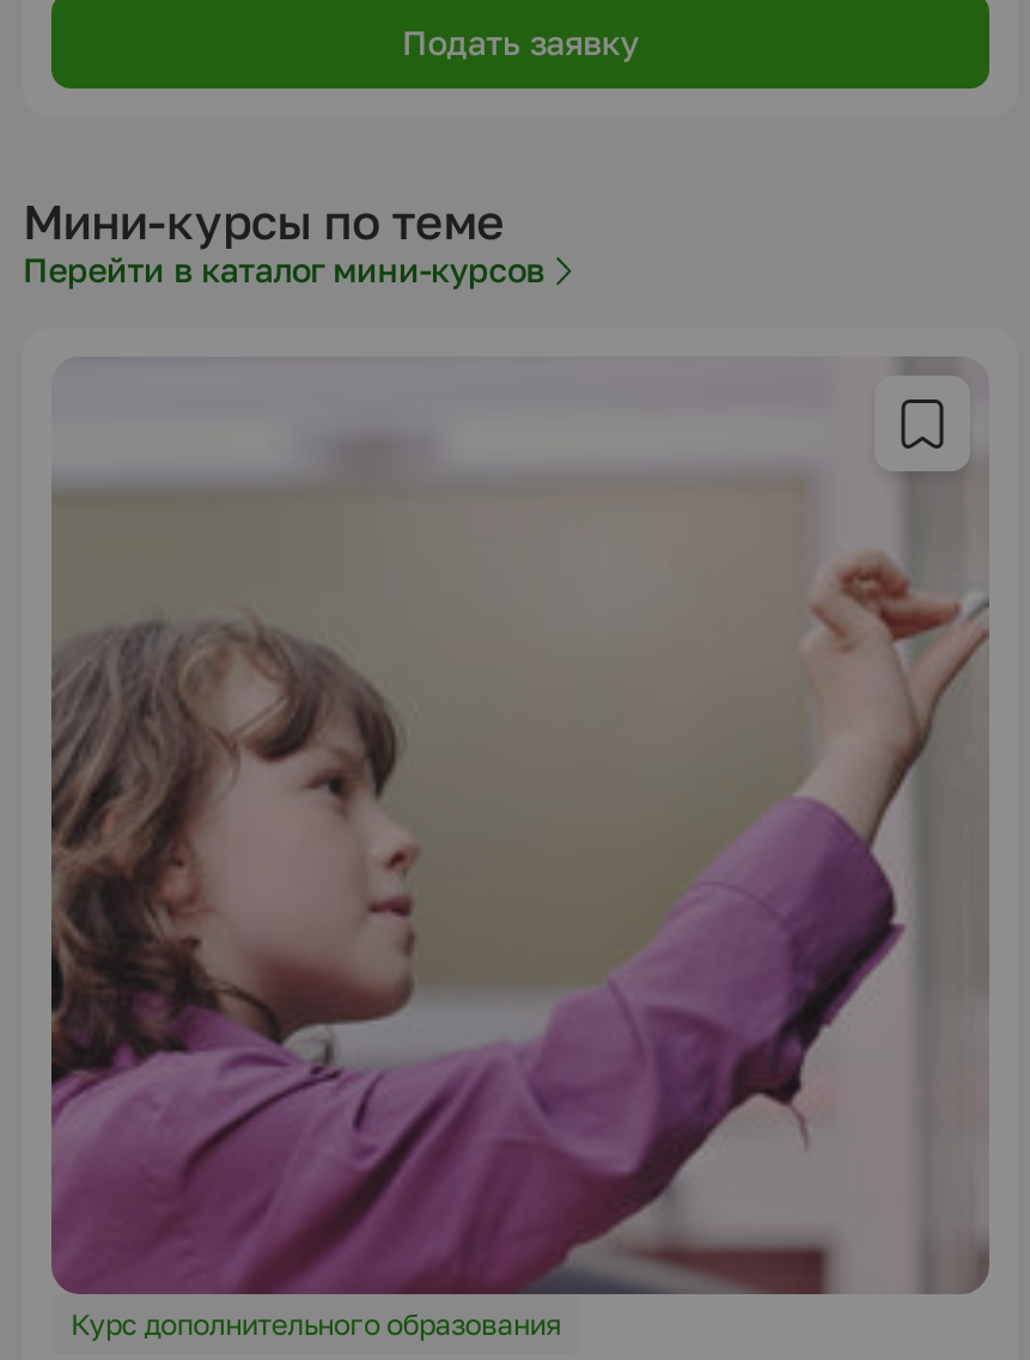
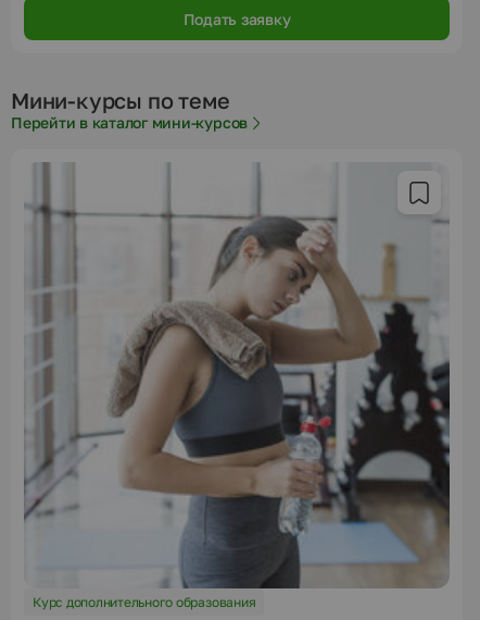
[49,359,989,1297] [image] -> [24,162,451,588] [image]

